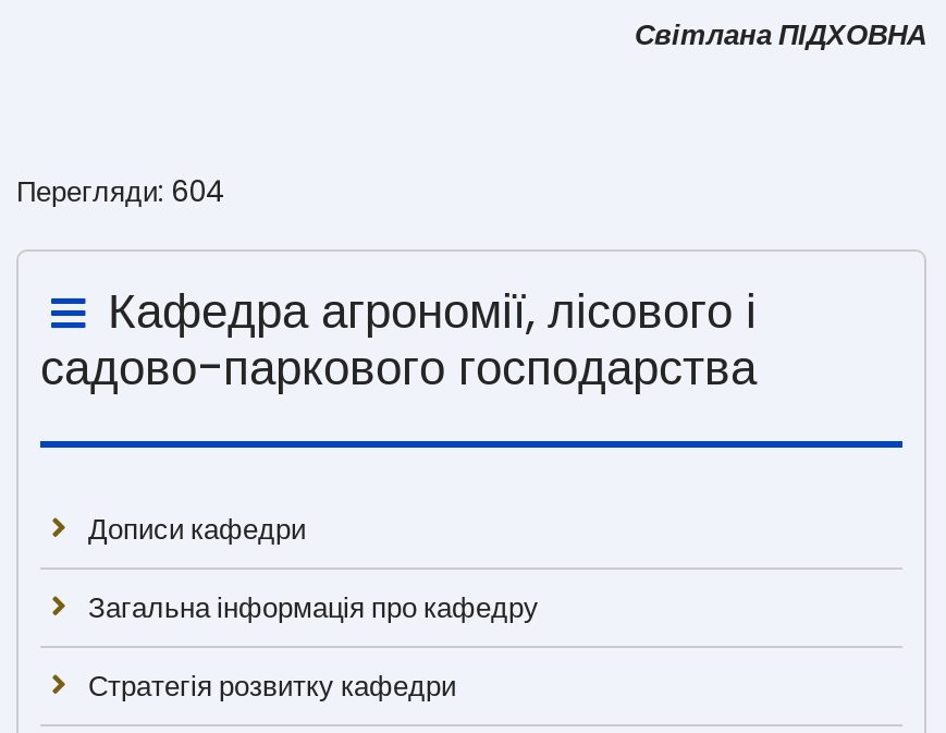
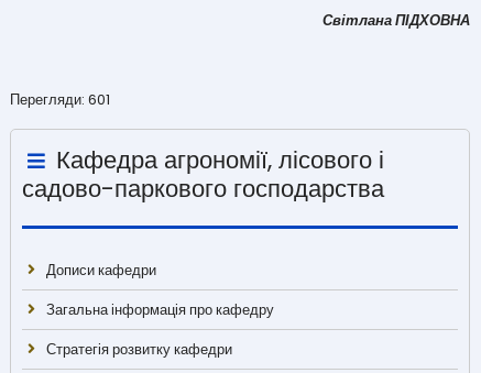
[16,171,225,212] Перегляди: 604 -> [10,89,110,110] Перегляди: 601

